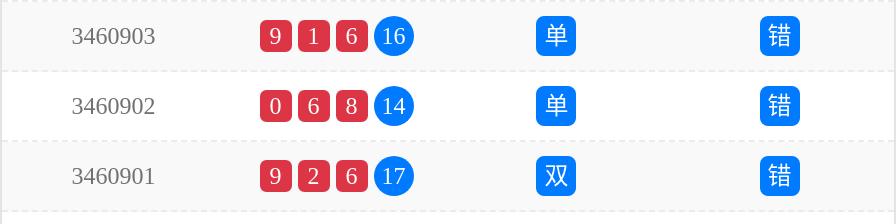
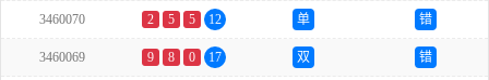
[72,22,406,50] 3460903 | 9 | 1 | 6 | 16 -> [39,12,221,27] 3460070 | 2 | 5 | 5 | 12
[72,92,792,190] 3460902 | 0 | 6 | 8 | 14 | 单 | 错 | 3460901 -> [39,50,85,65] 3460069
[308,162,320,190] 2 -> [168,50,174,65] 8
[346,162,358,190] 6 -> [189,50,195,65] 0

